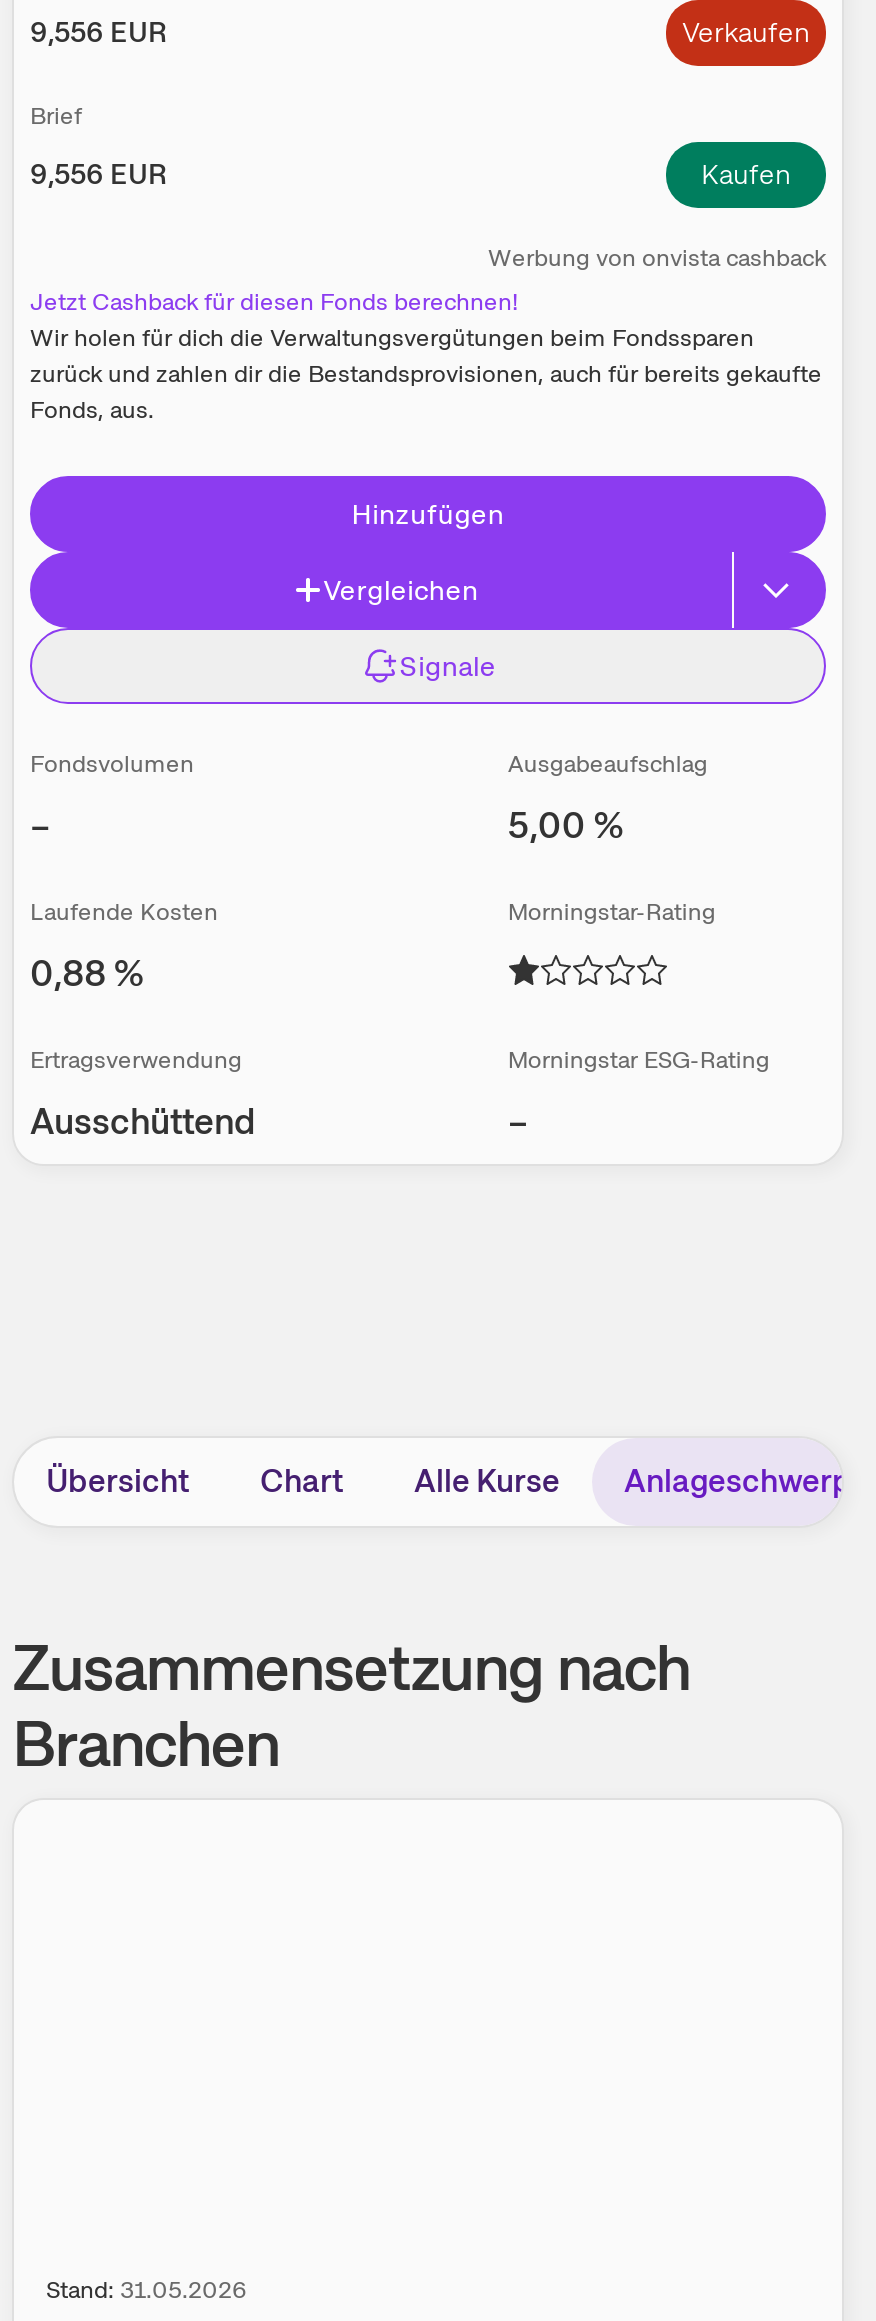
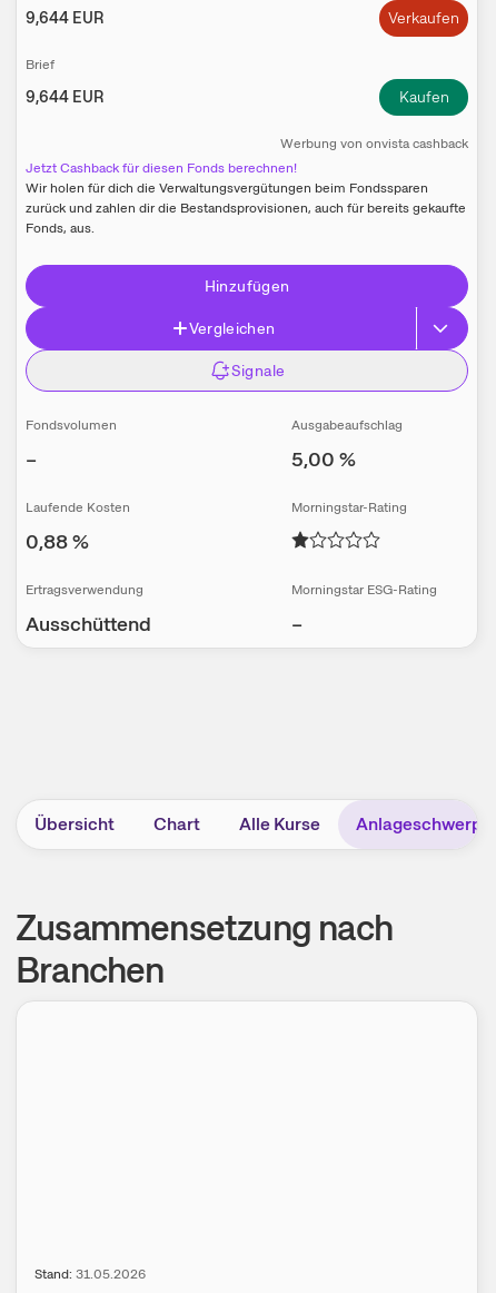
[30,14,166,50] 9,556 EUR -> [26,8,103,28] 9,644 EUR
[30,156,166,192] 9,556 EUR -> [26,87,103,107] 9,644 EUR

